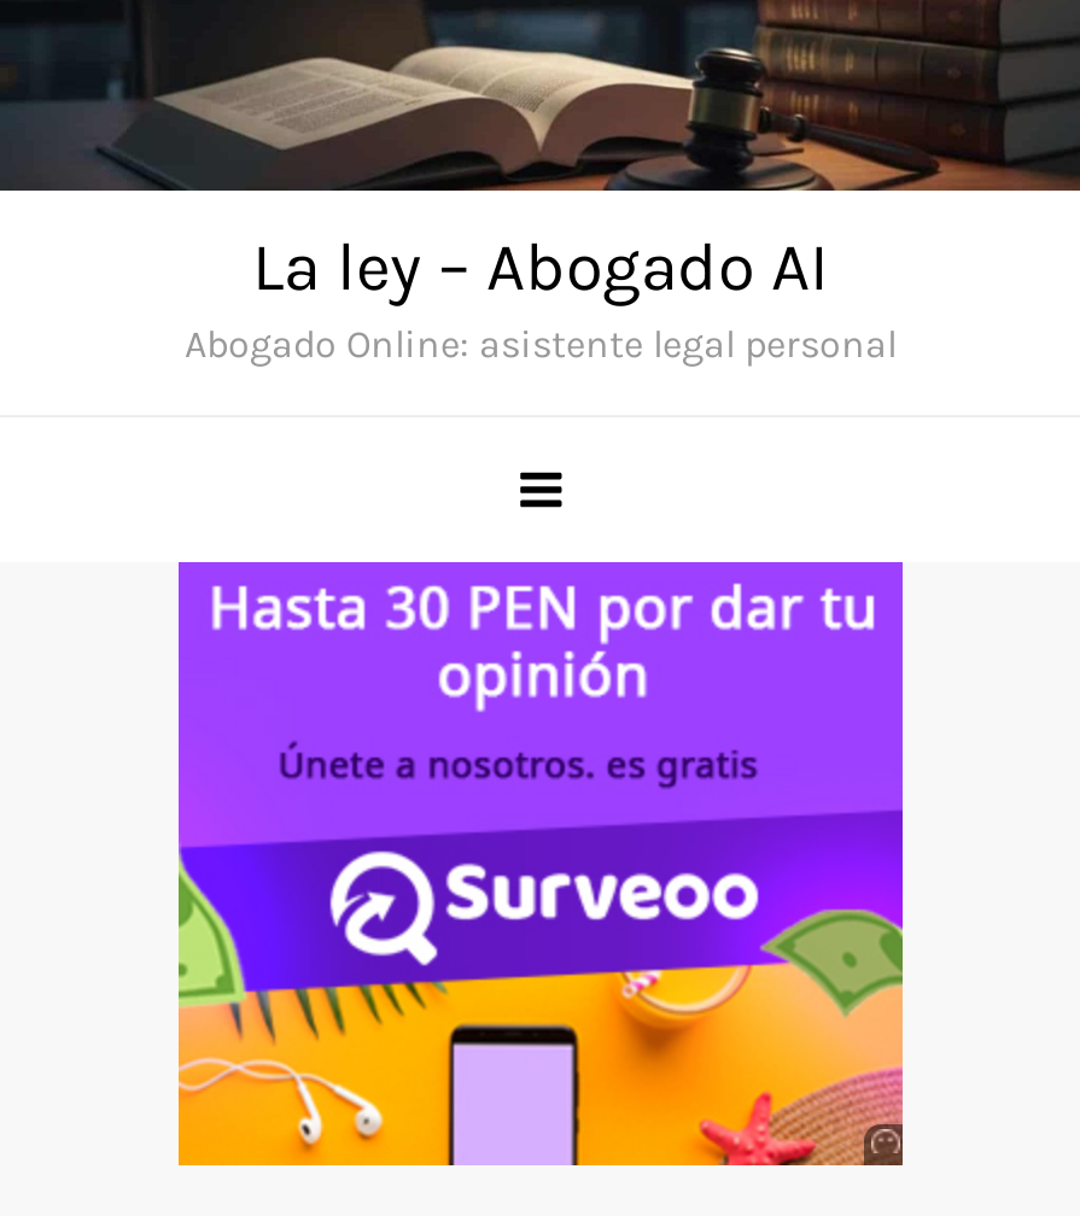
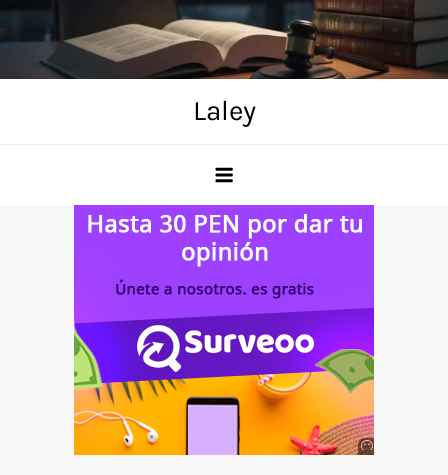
[185,226,897,366] La ley – Abogado AI | Abogado Online: asistente legal personal -> [192,94,255,127] Laley

